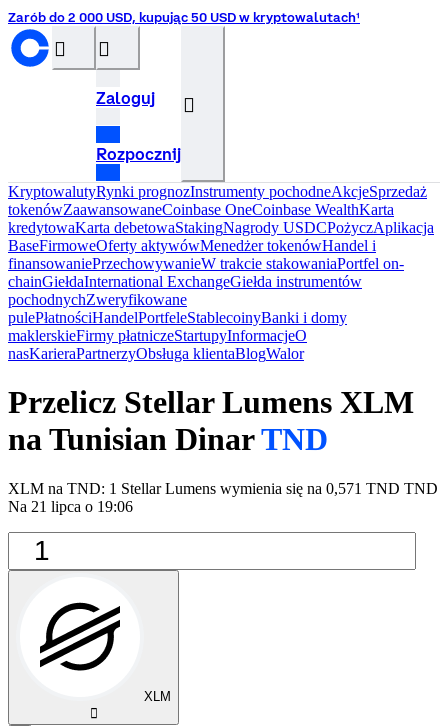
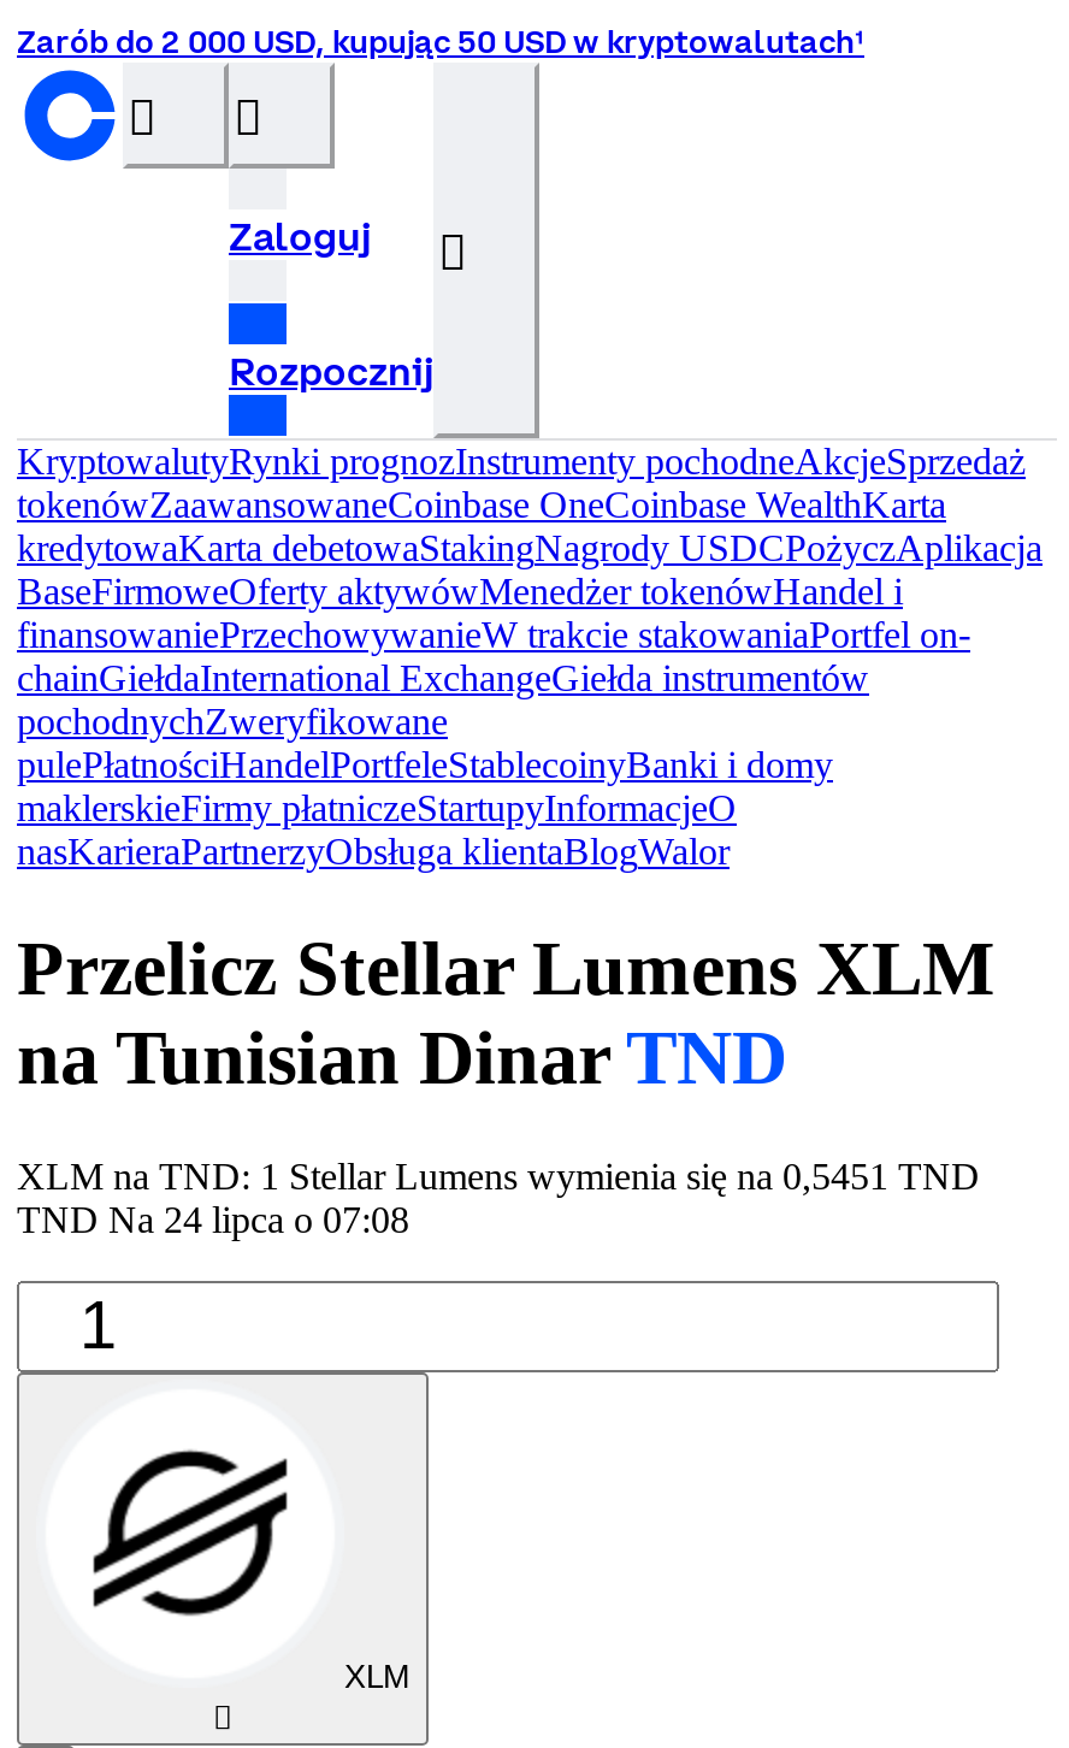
[8,480,438,515] XLM na TND: 1 Stellar Lumens wymienia się na 0,571 TND TND | Na 21 lipca o 19:06 -> [17,1155,980,1240] XLM na TND: 1 Stellar Lumens wymienia się na 0,5451 TND | TND Na 24 lipca o 07:08

